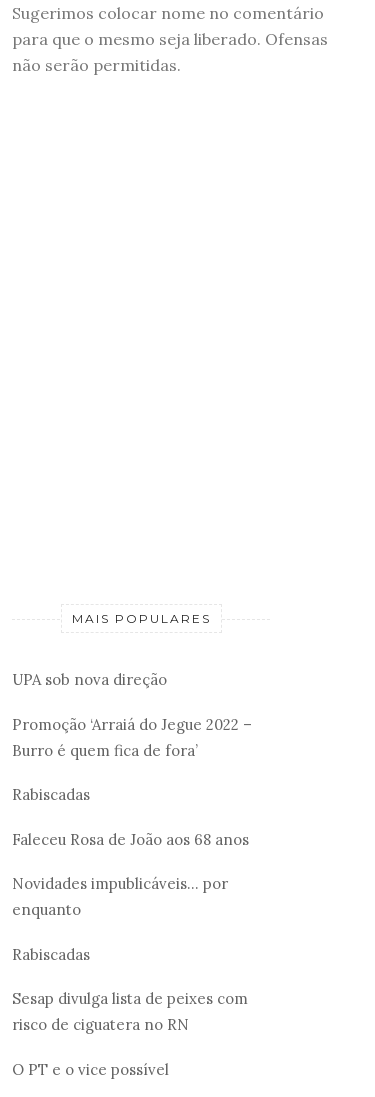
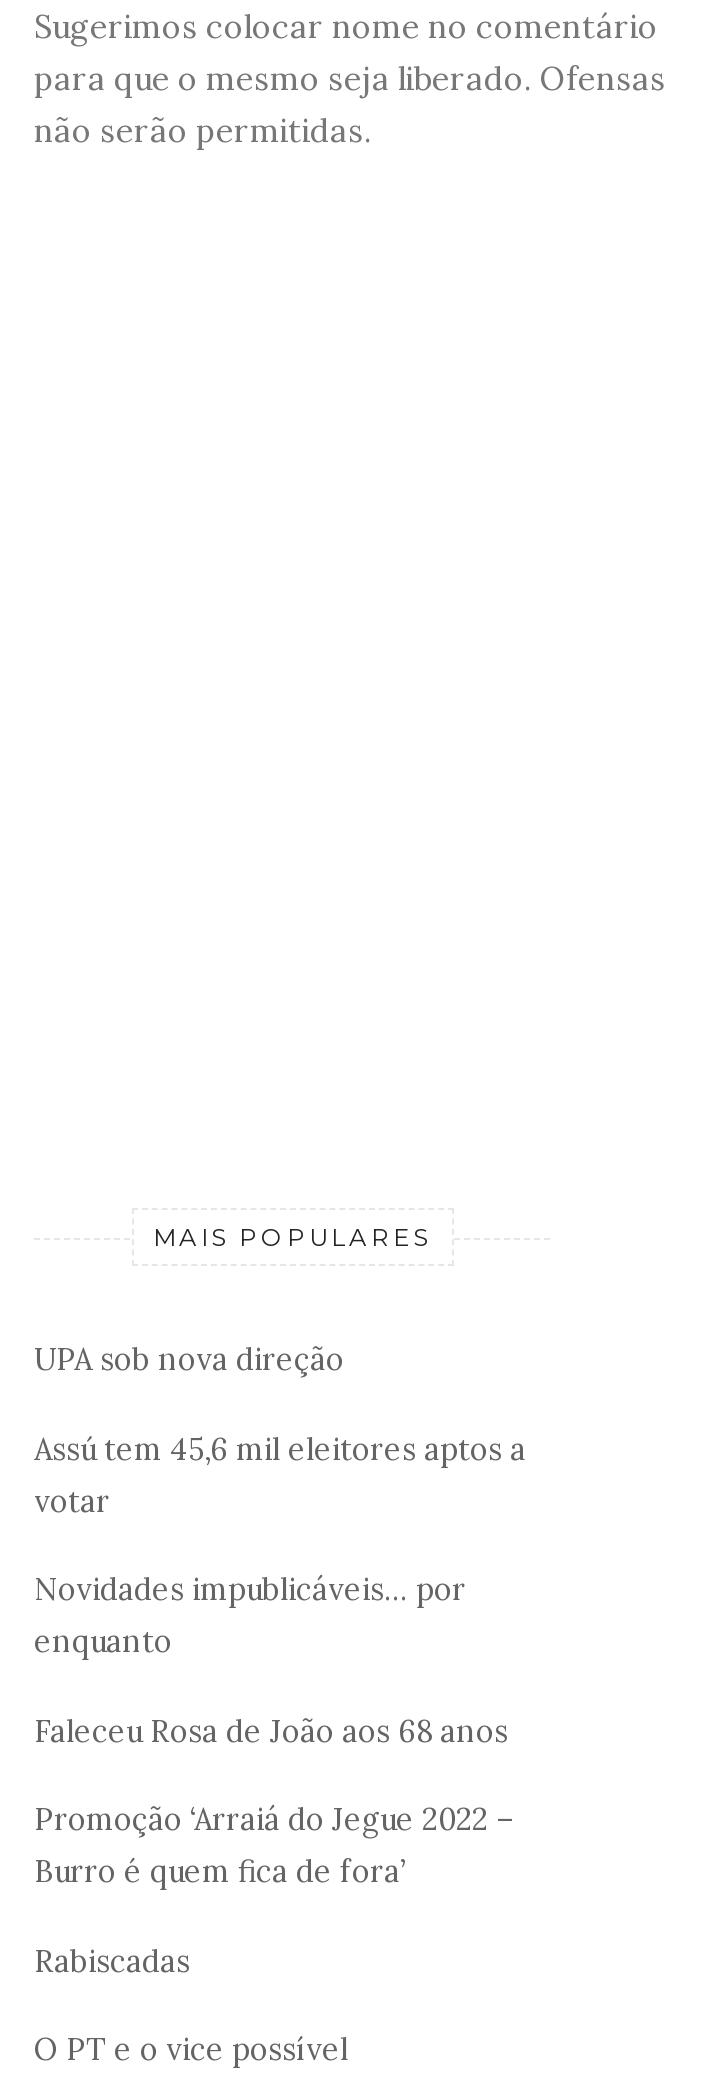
none -> [34,1430,526,1520] Assú tem 45,6 mil eleitores aptos a | votar
moved [12,715,252,804] -> [34,1801,514,1980]: Promoção ‘Arraiá do Jegue 2022 – | Burro é quem fica de fora’ | Rabiscadas
moved [12,830,249,919] -> [34,1571,508,1750]: Faleceu Rosa de João aos 68 anos | Novidades impublicáveis... por | enquanto
[12,945,248,1034] Rabiscadas | Sesap divulga lista de peixes com | risco de ciguatera no RN -> none

